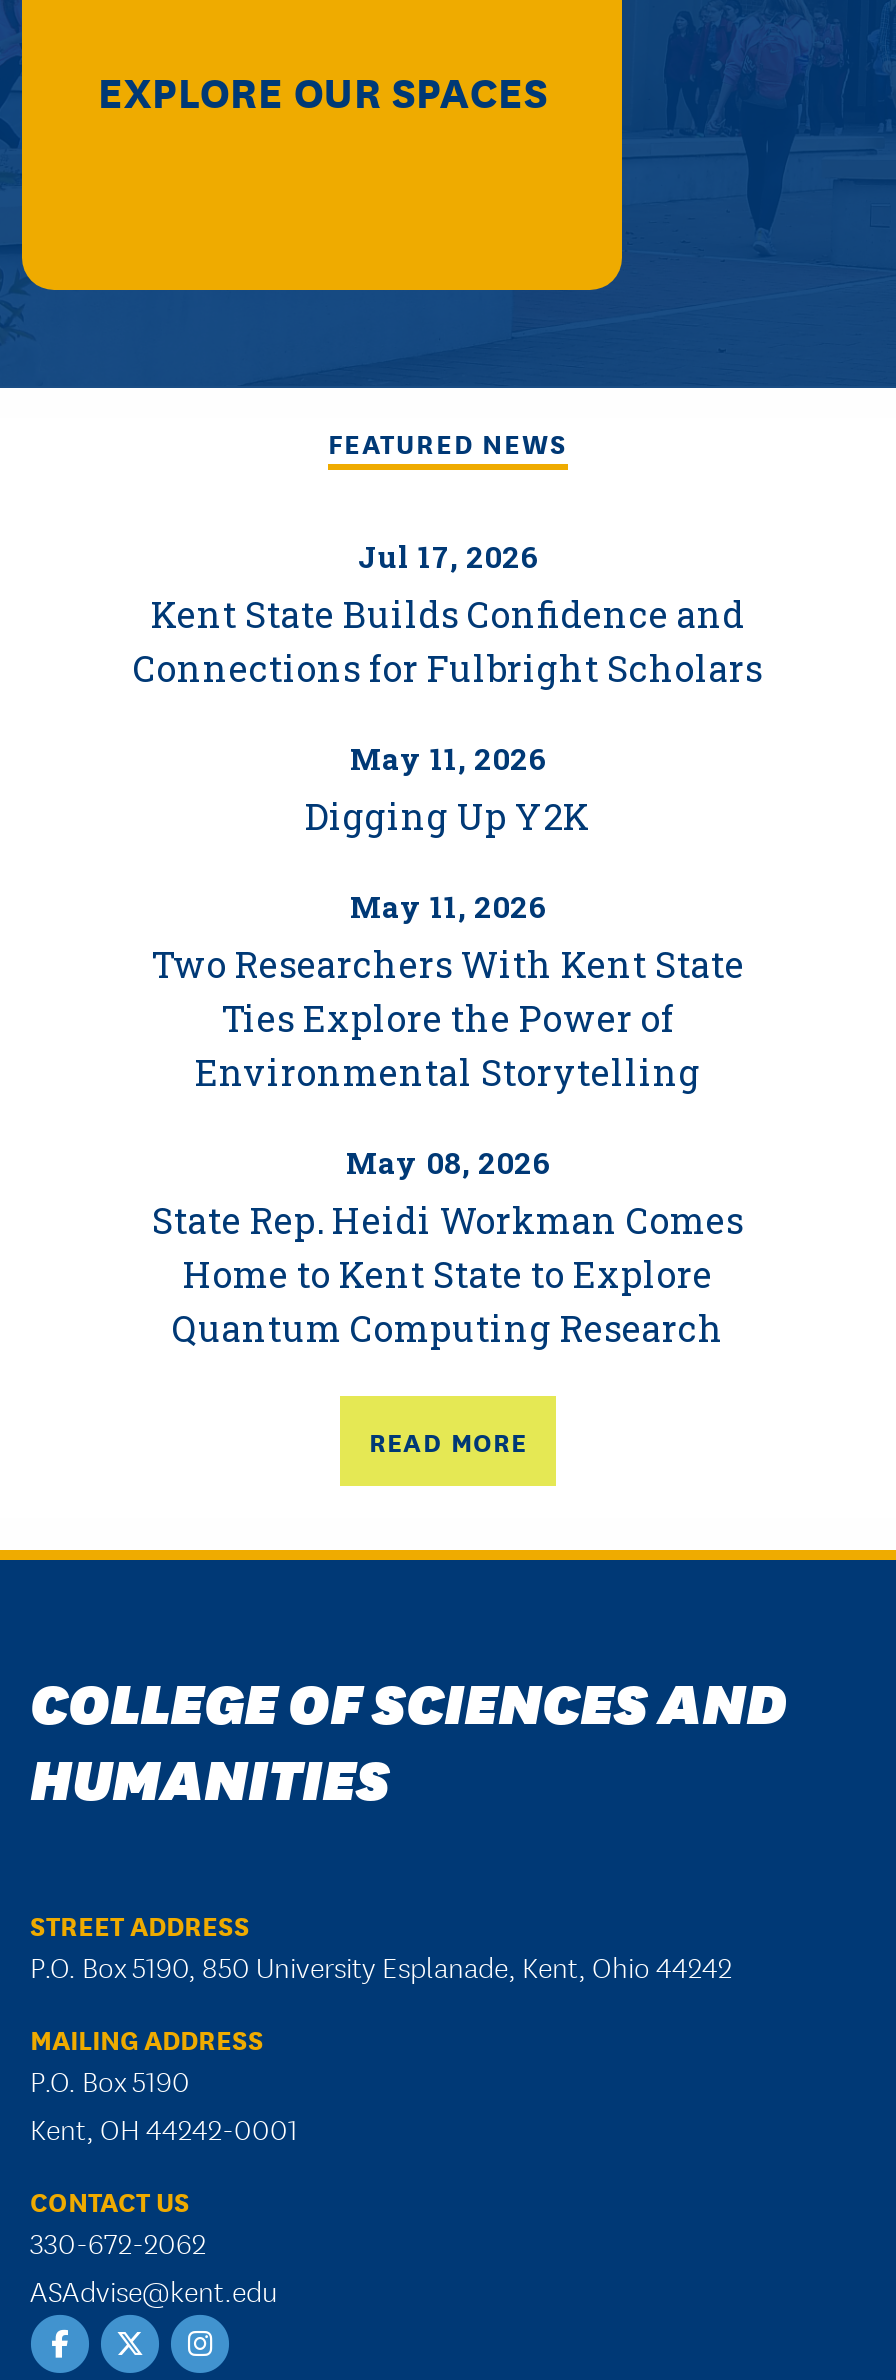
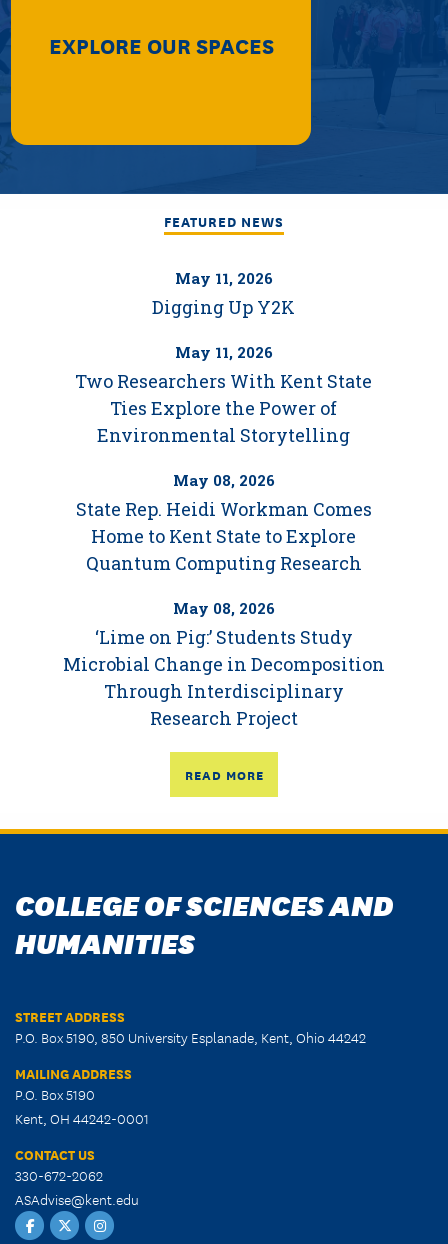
[133,536,763,692] Jul 17, 2026 | Kent State Builds Confidence and | Connections for Fulbright Scholars -> none
moved [151,738,745,1352] -> [75,268,372,575]: May 11, 2026 | Digging Up Y2K | May 11, 2026 | ... | Home to Kent State to Explore | Quantum Computing Research
none -> [63,598,385,730] May 08, 2026 | ‘Lime on Pig:’ Students Study | Microbial Change in Decomposition | Through Interdisciplinary | Research Project

